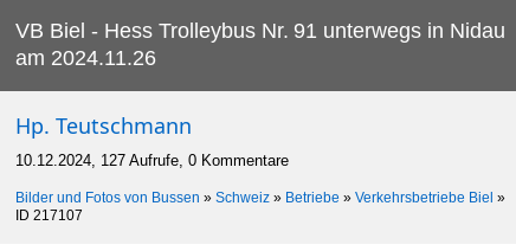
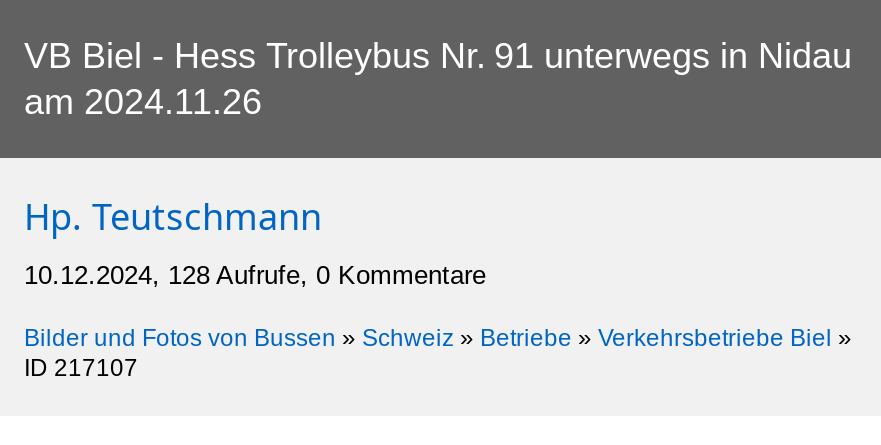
[15,152,289,169] 10.12.2024, 127 Aufrufe, 0 Kommentare -> [24,260,486,290] 10.12.2024, 128 Aufrufe, 0 Kommentare

